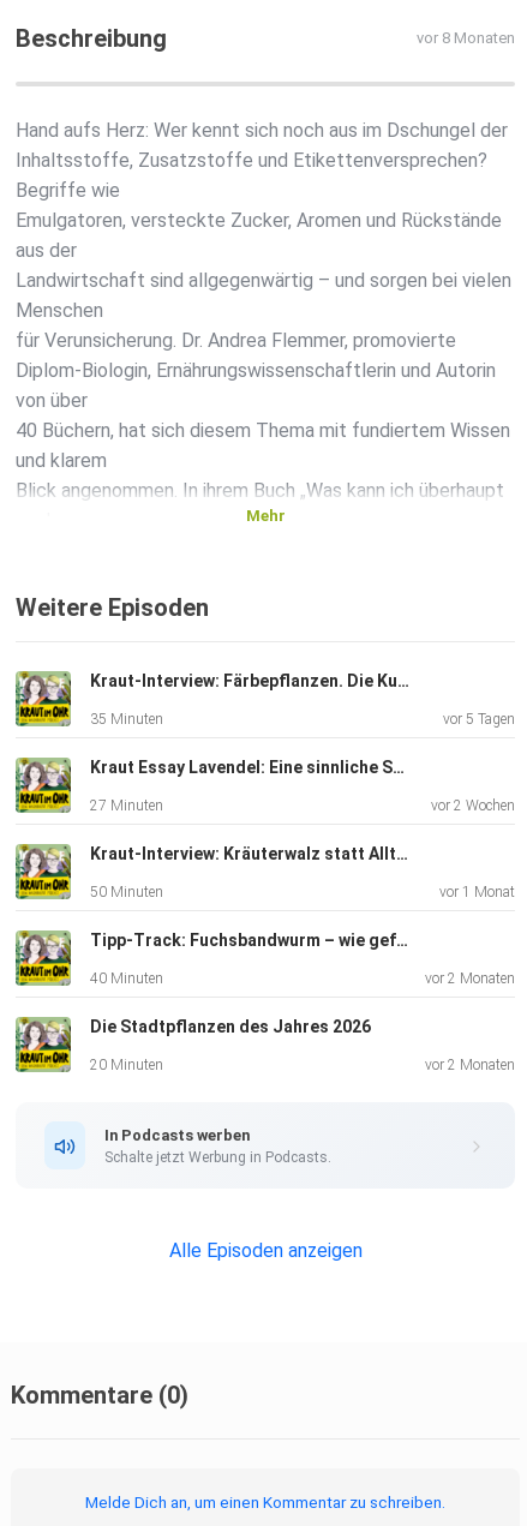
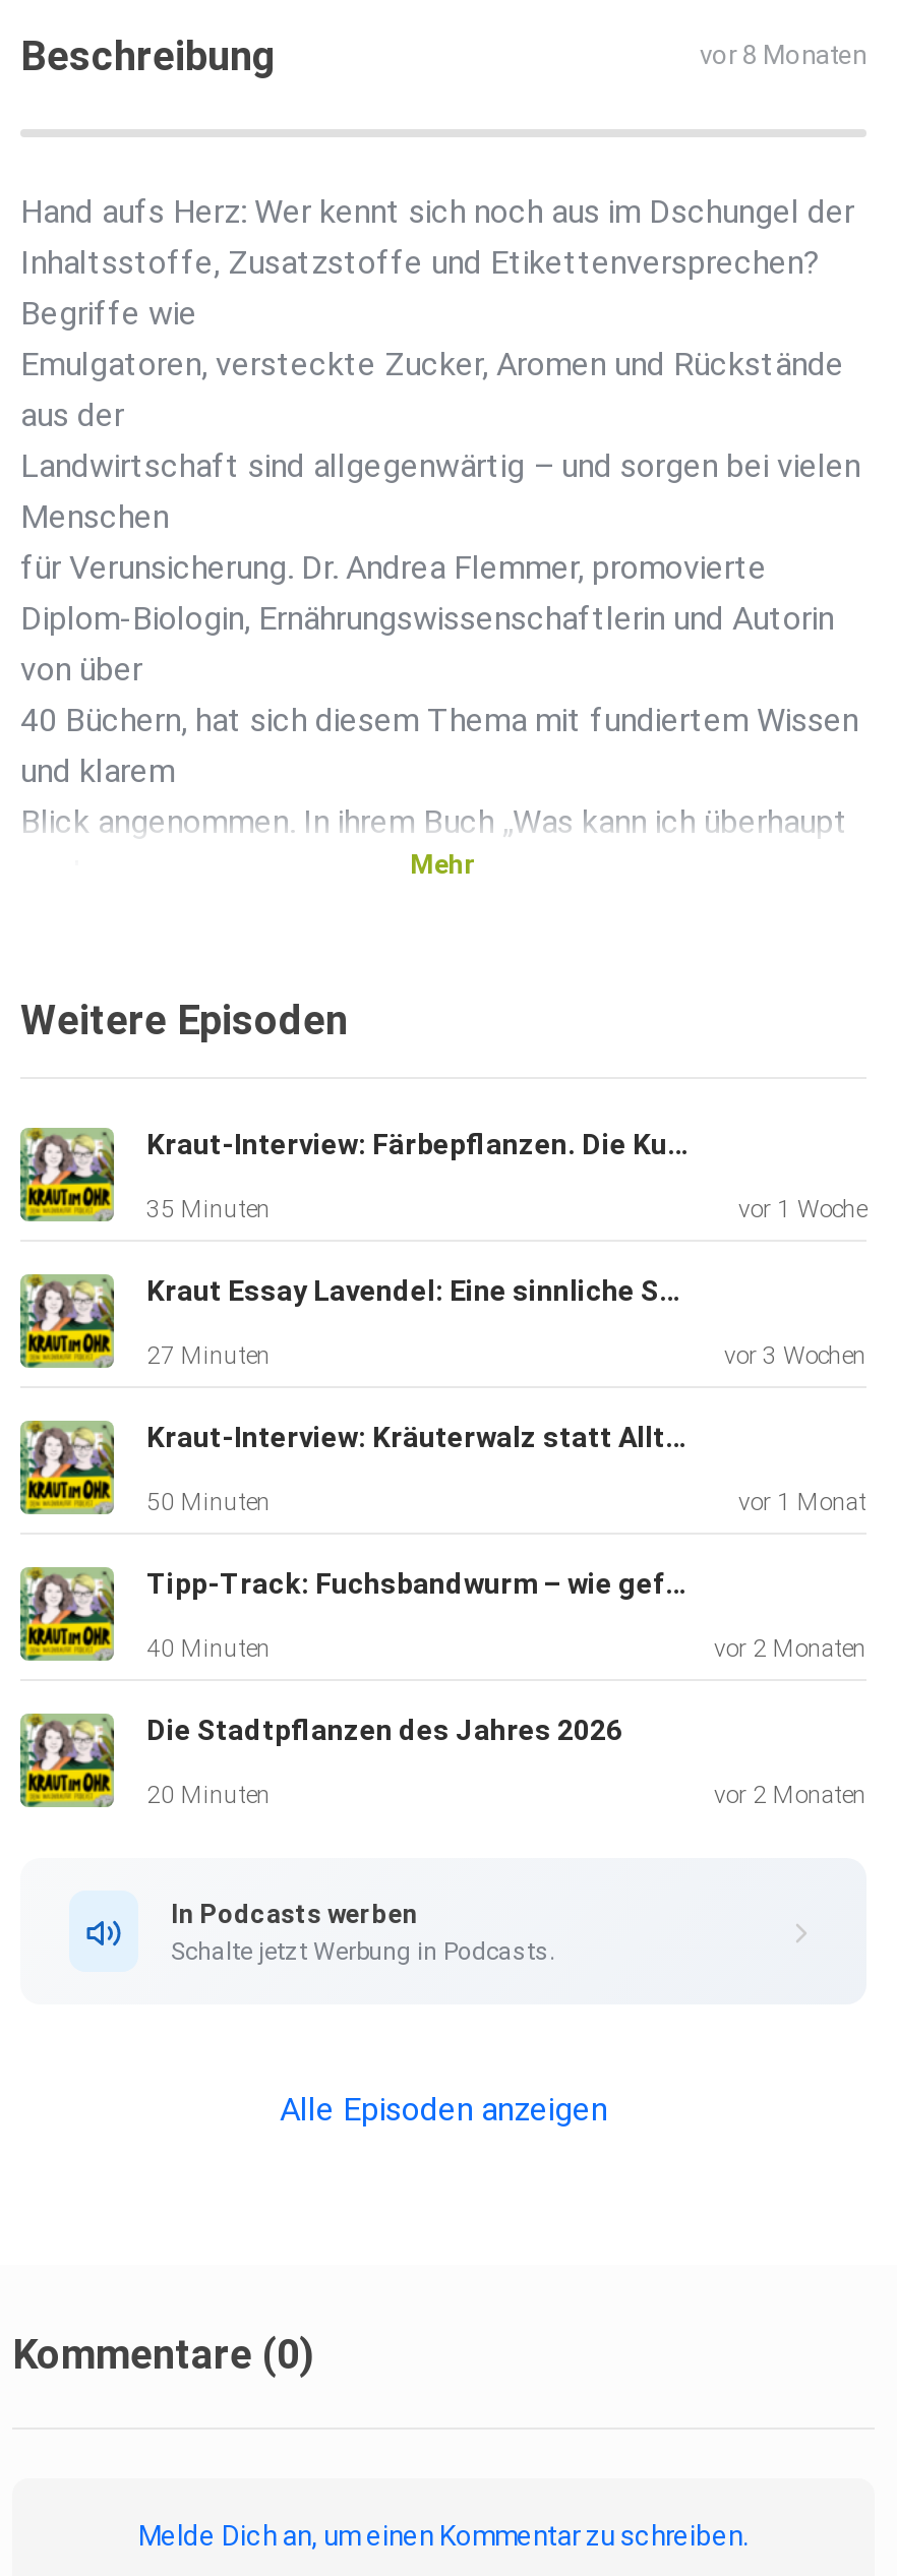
[443,711,515,728] vor 5 Tagen -> [738,1195,866,1224] vor 1 Woche
[431,797,515,814] vor 2 Wochen -> [724,1342,866,1370] vor 3 Wochen

